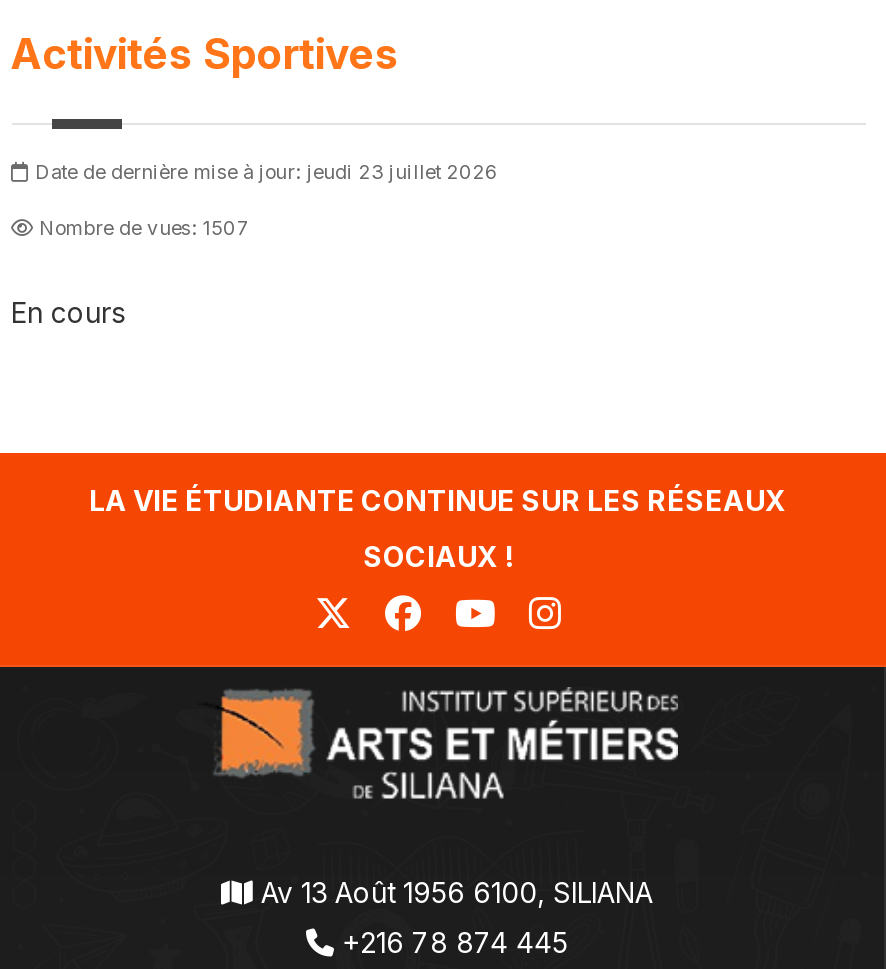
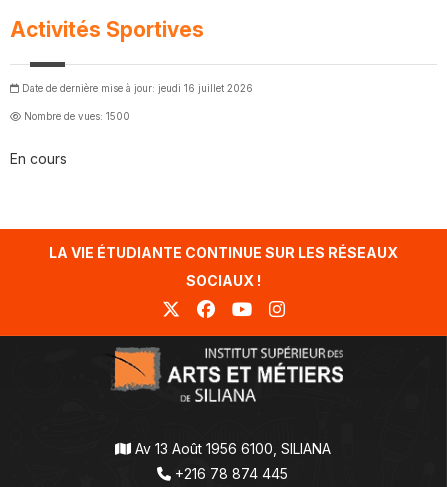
[35,161,499,183] Date de dernière mise à jour: jeudi 23 juillet 2026 -> [21,83,252,94] Date de dernière mise à jour: jeudi 16 juillet 2026
[39,217,249,239] Nombre de vues: 1507 -> [23,111,129,122] Nombre de vues: 1500

